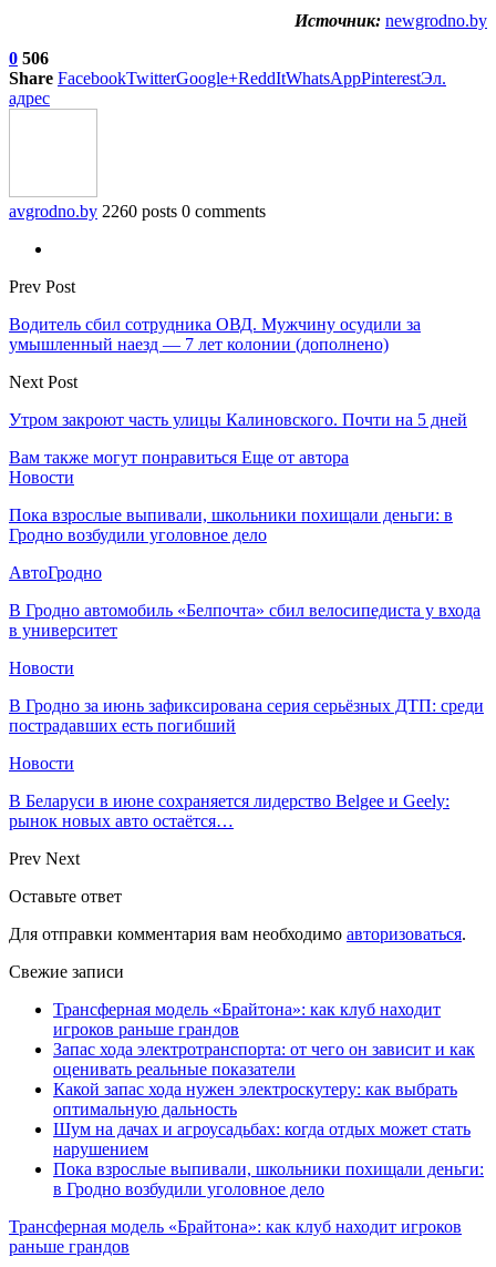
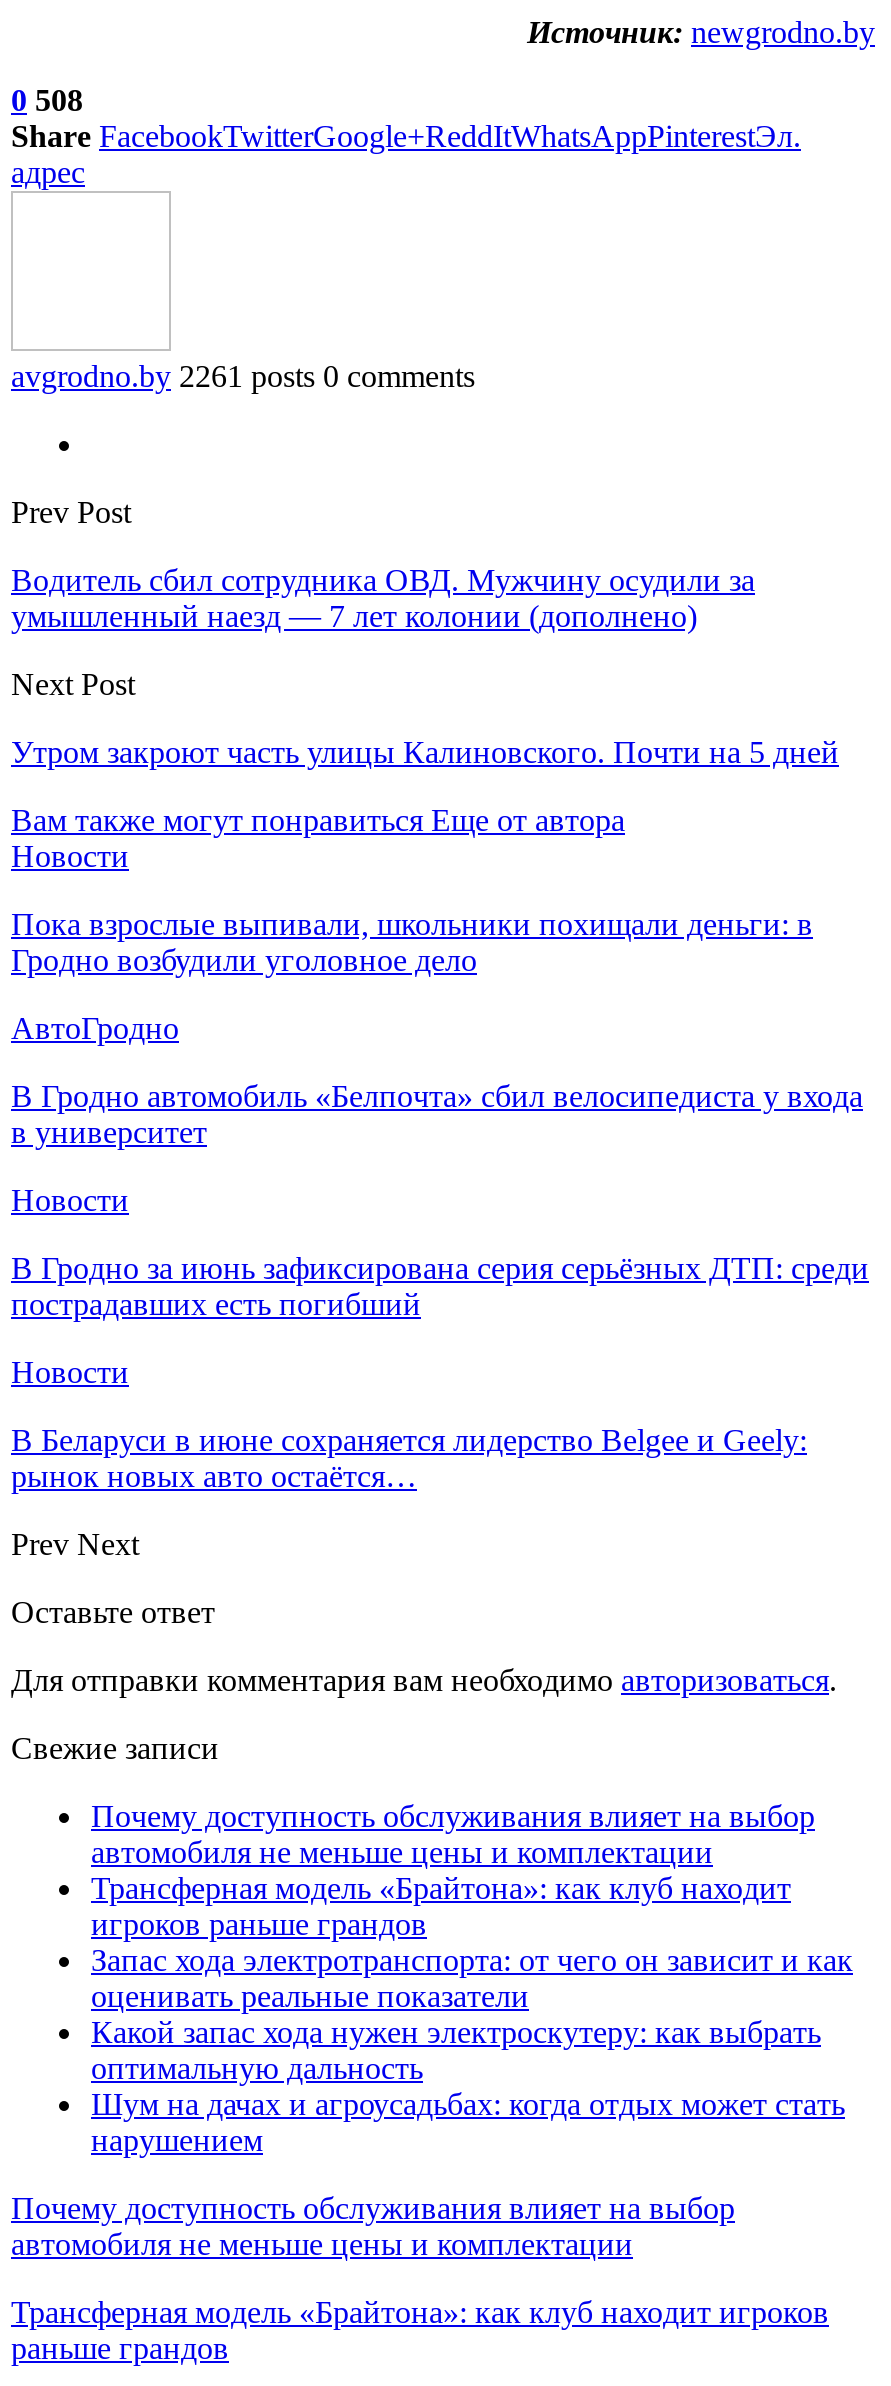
[9,49,49,68] 0 506 -> [11,83,83,117] 0 508
[9,202,266,220] avgrodno.by 2260 posts 0 comments -> [11,359,475,393] avgrodno.by 2261 posts 0 comments
none -> [91,1799,815,1869] Почему доступность обслуживания влияет на выбор | автомобиля не меньше цены и комплектации
[53,1159,484,1198] Пока взрослые выпивали, школьники похищали деньги: | в Гродно возбудили уголовное дело -> [11,2191,735,2261] Почему доступность обслуживания влияет на выбор | автомобиля не меньше цены и комплектации

